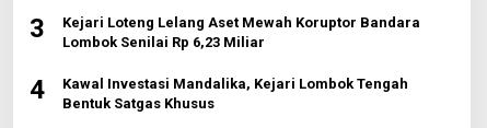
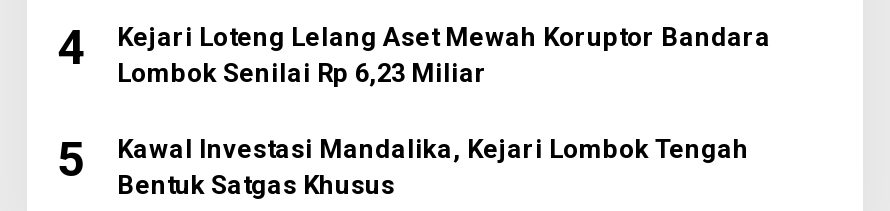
[30,13,420,50] 3 Kejari Loteng Lelang Aset Mewah Koruptor Bandara Lombok Senilai Rp 6,23 Miliar -> [57,20,771,88] 4 Kejari Loteng Lelang Aset Mewah Koruptor Bandara Lombok Senilai Rp 6,23 Miliar
[30,74,408,112] 4 Kawal Investasi Mandalika, Kejari Lombok Tengah Bentuk Satgas Khusus -> [57,132,749,200] 5 Kawal Investasi Mandalika, Kejari Lombok Tengah Bentuk Satgas Khusus

